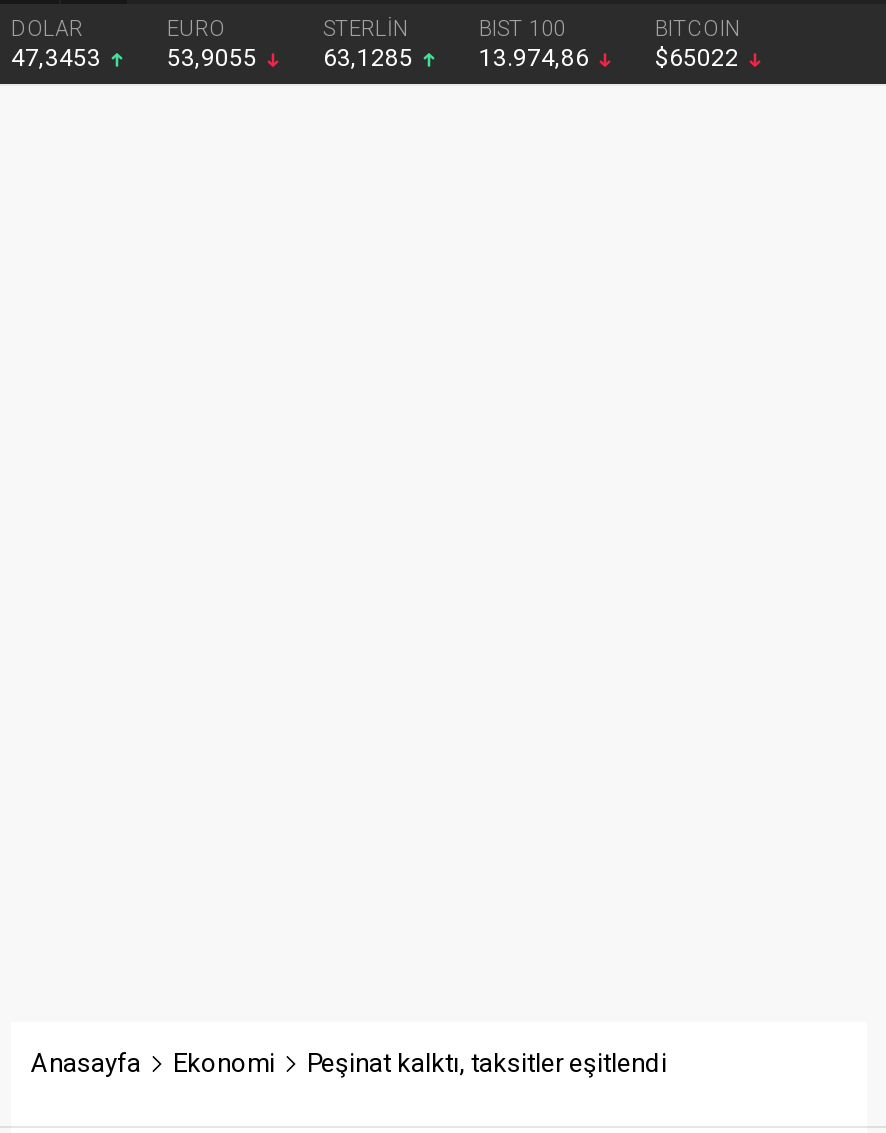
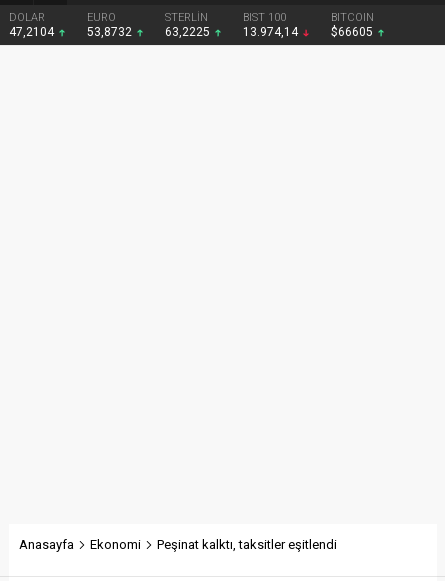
[11,44,107,72] 47,3453 -> [9,25,57,39] 47,2104
[167,44,263,72] 53,9055 -> [87,25,135,39] 53,8732
[323,44,419,72] 63,1285 -> [165,25,213,39] 63,2225
[479,44,595,72] 13.974,86 -> [243,25,301,39] 13.974,14
[655,44,745,72] $65022 -> [331,25,376,39] $66605

